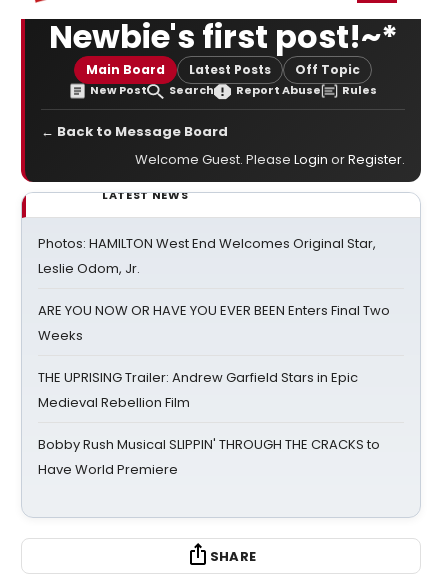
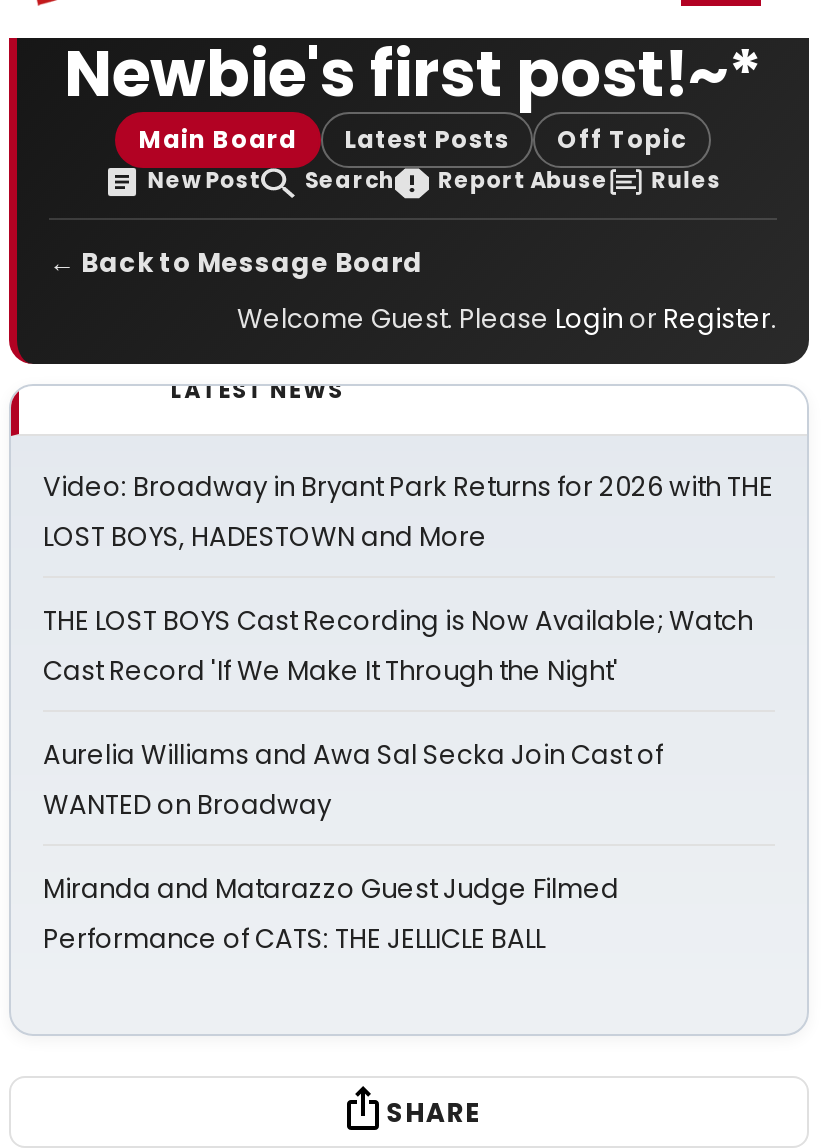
[38,234,376,278] Photos: HAMILTON West End Welcomes Original Star, | Leslie Odom, Jr. -> [43,468,773,556] Video: Broadway in Bryant Park Returns for 2026 with THE | LOST BOYS, HADESTOWN and More
[38,301,390,345] ARE YOU NOW OR HAVE YOU EVER BEEN Enters Final Two | Weeks -> [43,602,753,690] THE LOST BOYS Cast Recording is Now Available; Watch | Cast Record 'If We Make It Through the Night'
[38,368,358,412] THE UPRISING Trailer: Andrew Garfield Stars in Epic | Medieval Rebellion Film -> [43,736,663,824] Aurelia Williams and Awa Sal Secka Join Cast of | WANTED on Broadway
[38,435,380,479] Bobby Rush Musical SLIPPIN' THROUGH THE CRACKS to | Have World Premiere -> [43,870,619,958] Miranda and Matarazzo Guest Judge Filmed | Performance of CATS: THE JELLICLE BALL

